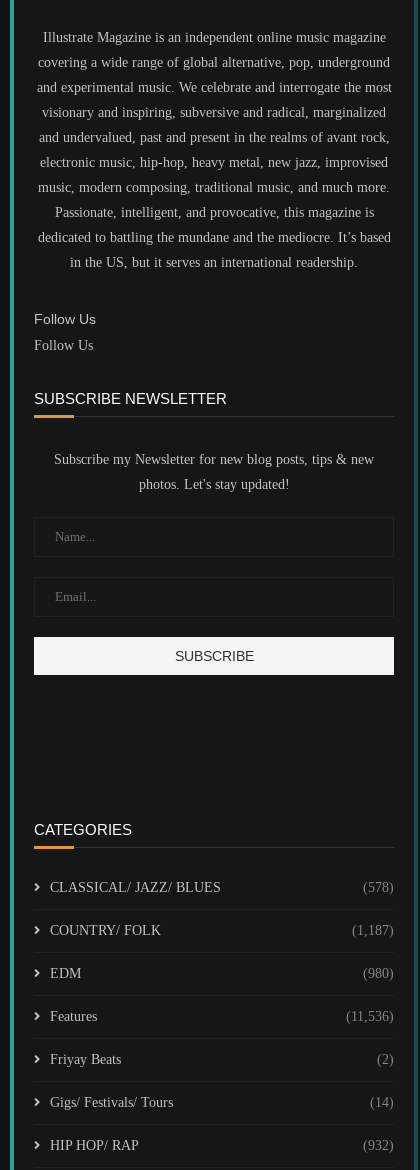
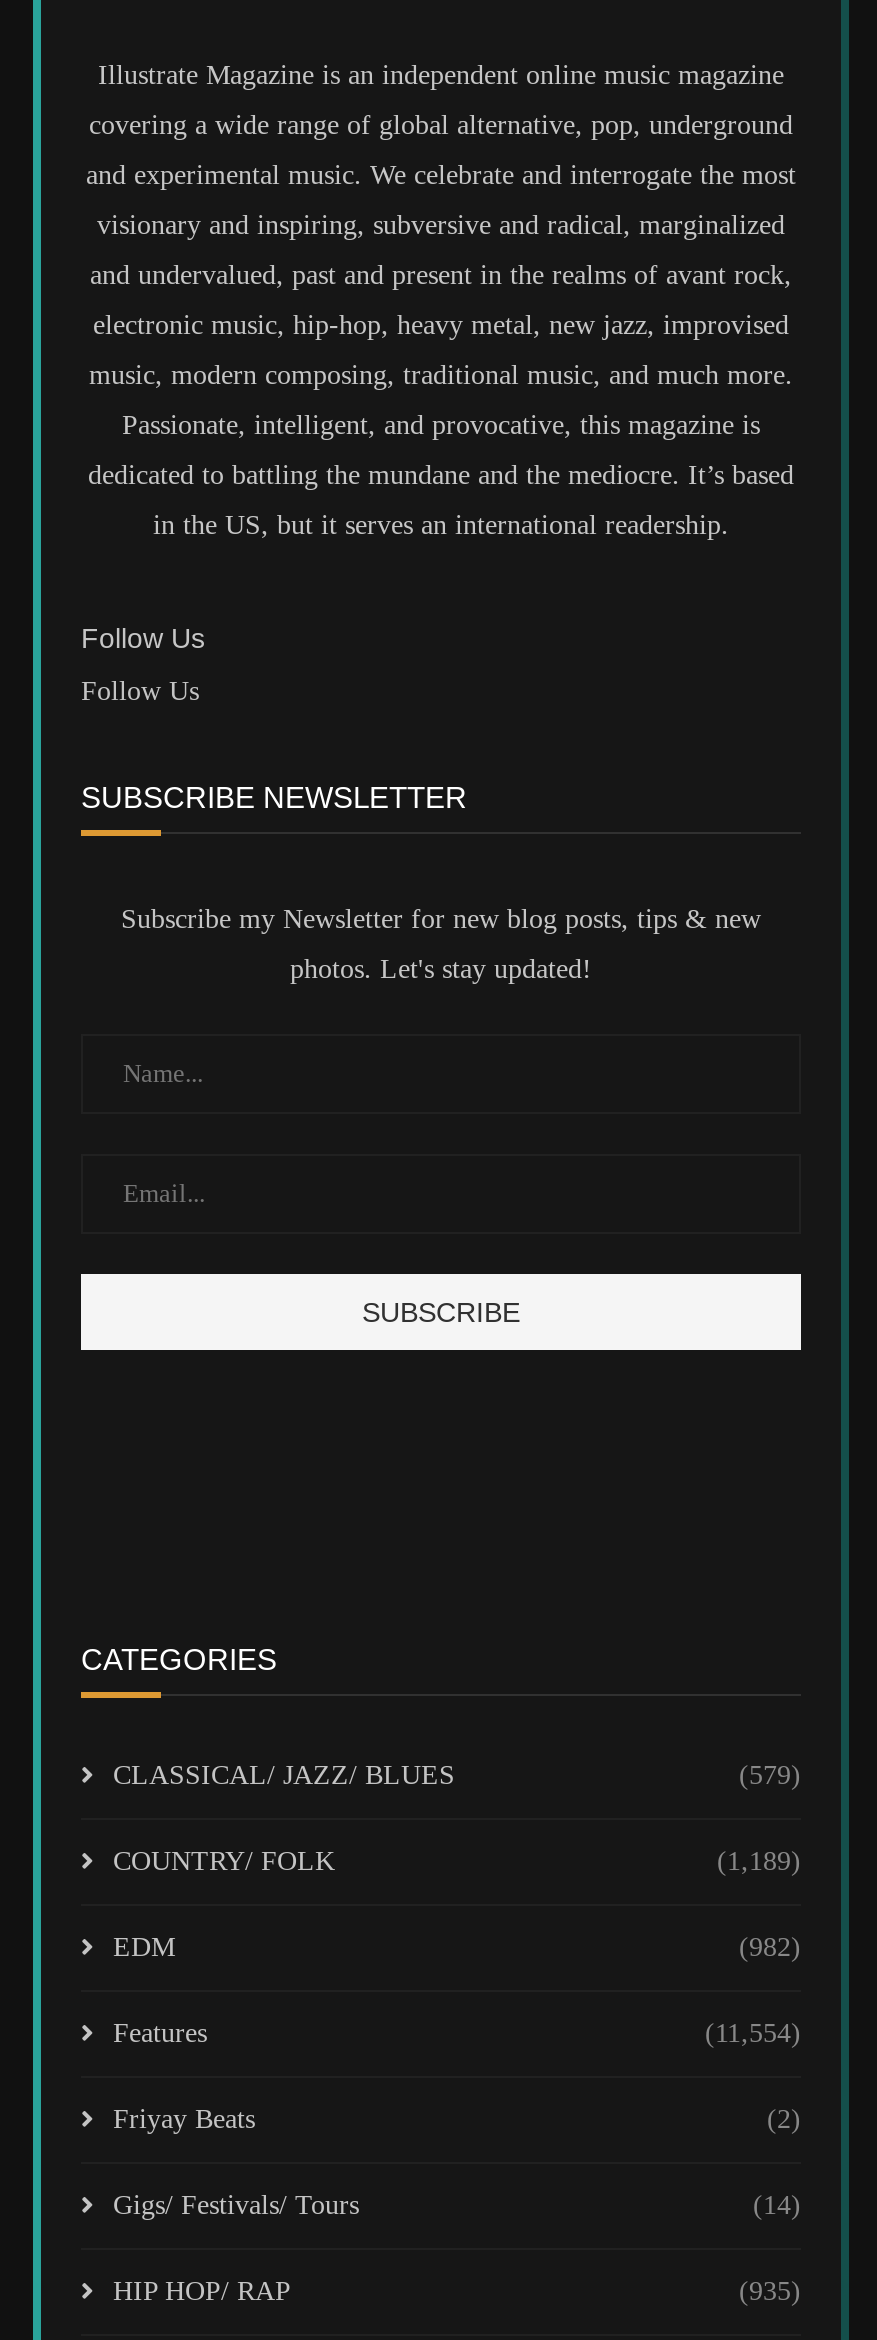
[363,880,394,895] (578) -> [739,1761,801,1791] (579)
[352,923,394,938] (1,187) -> [717,1847,801,1877] (1,189)
[363,966,394,981] (980) -> [739,1933,801,1963] (982)
[346,1009,394,1024] (11,536) -> [705,2019,801,2049] (11,554)
[363,1138,394,1153] (932) -> [739,2277,801,2307] (935)

